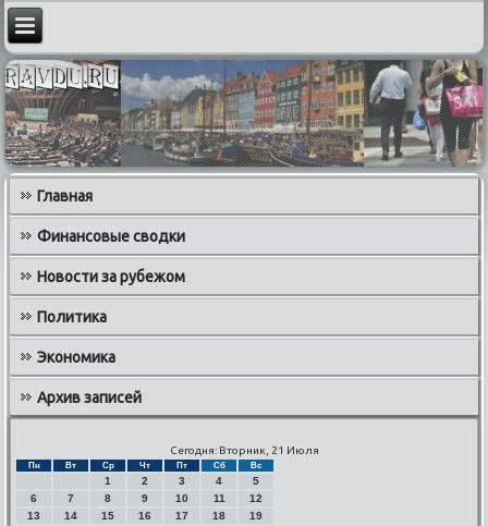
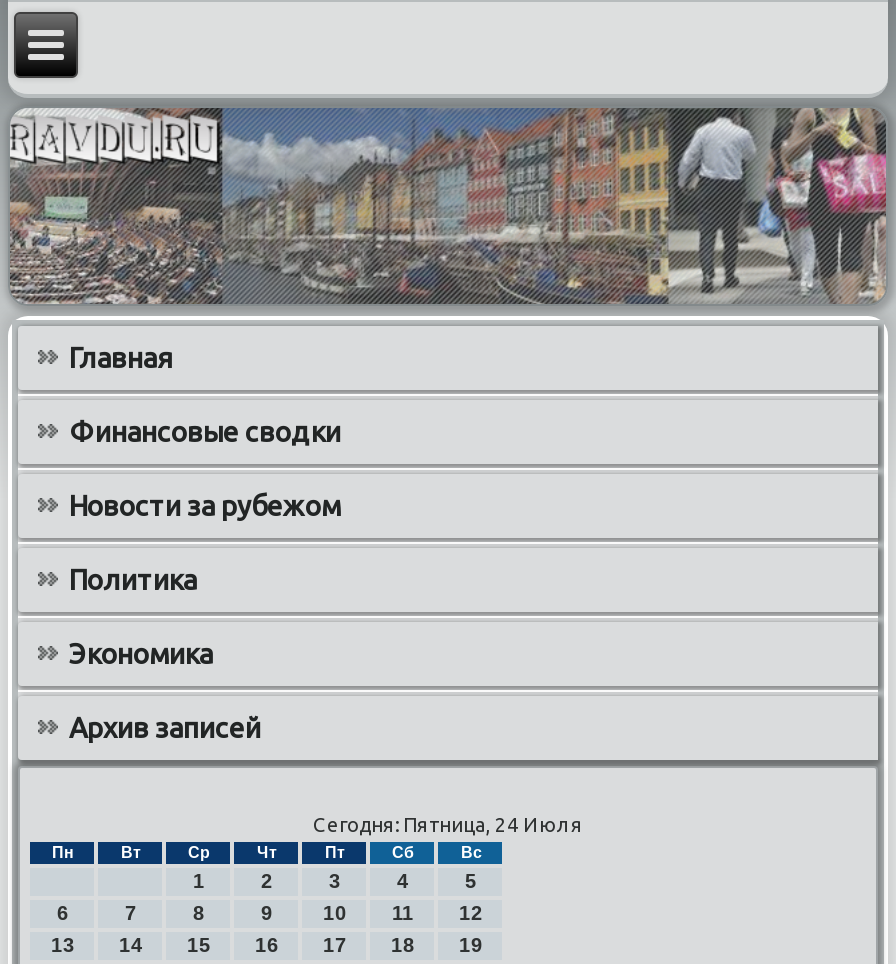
[169,444,319,456] Сегодня: Вторник, 21 Июля -> [313,814,583,836] Сегодня: Пятница, 24 Июля

